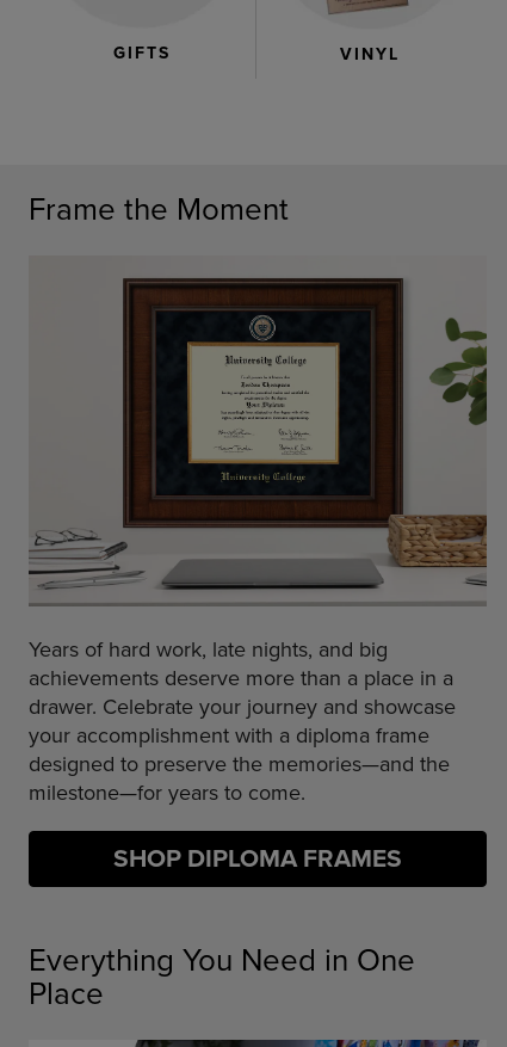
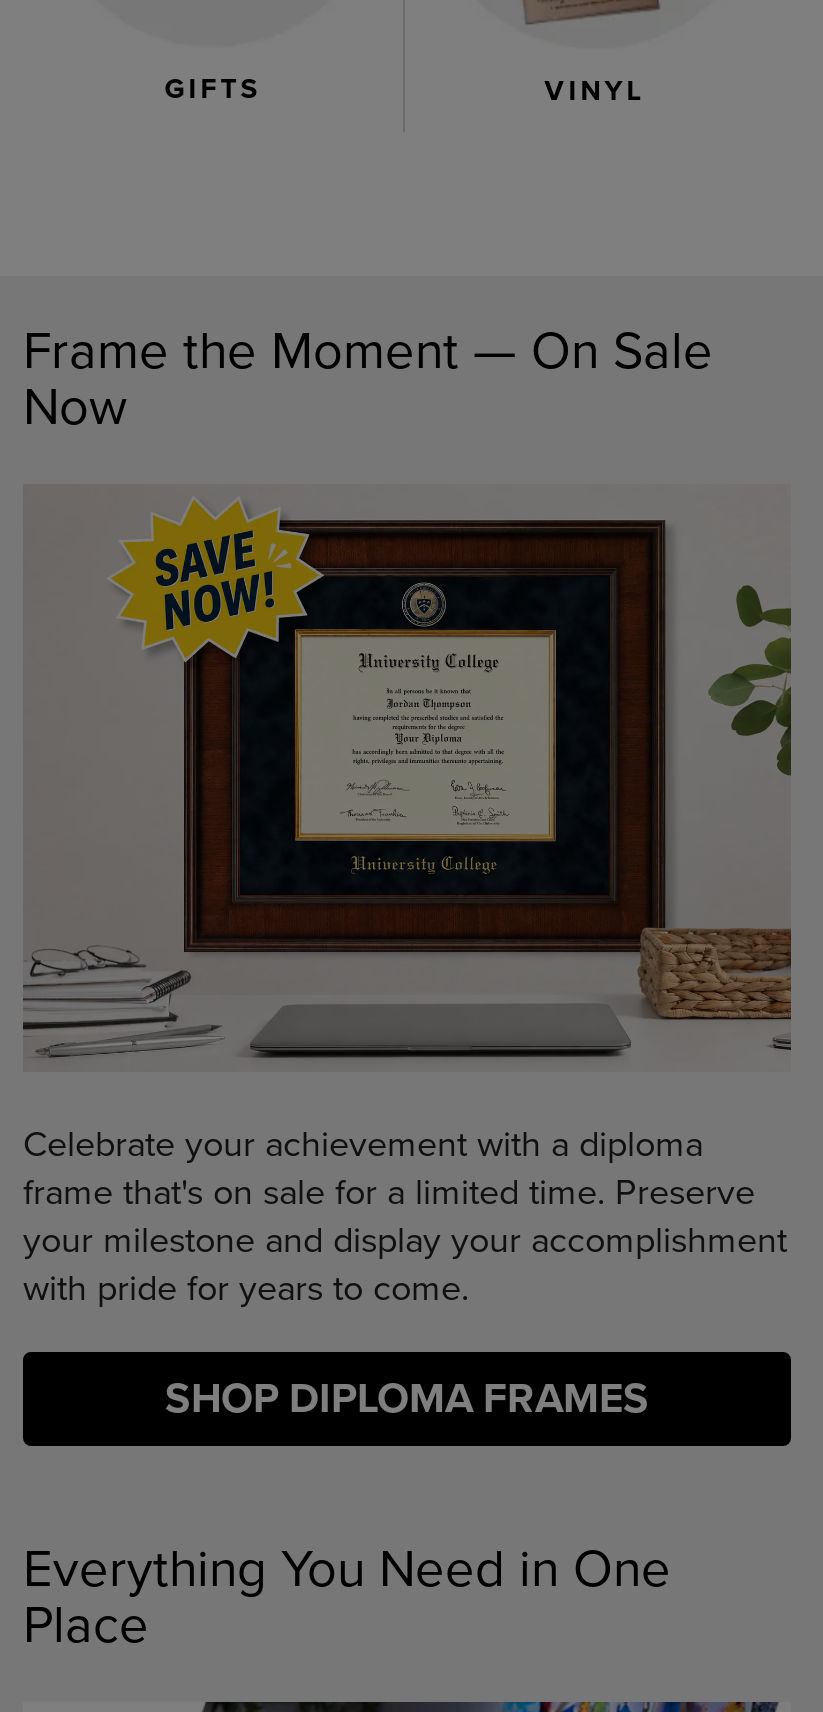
[29,191,289,228] Frame the Moment -> [23,320,713,438] Frame the Moment — On Sale | Now
[29,276,488,806] [image] | Years of hard work, late nights, and big | achievements deserve more than a place in a | drawer. Celebrate your journey and showcase | your accomplishment with a diploma frame | designed to preserve the memories—and the | milestone—for years to come. -> [23,464,793,1309] [image] | Celebrate your achievement with a diploma | frame that's on sale for a limited time. Preserve | your milestone and display your accomplishment | with pride for years to come.

